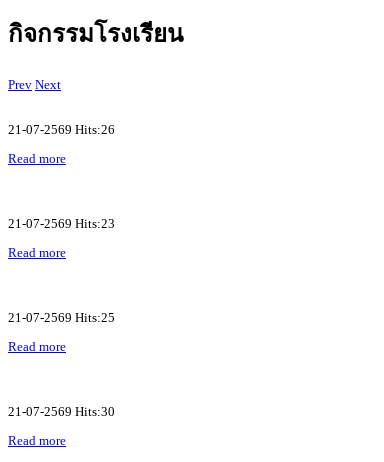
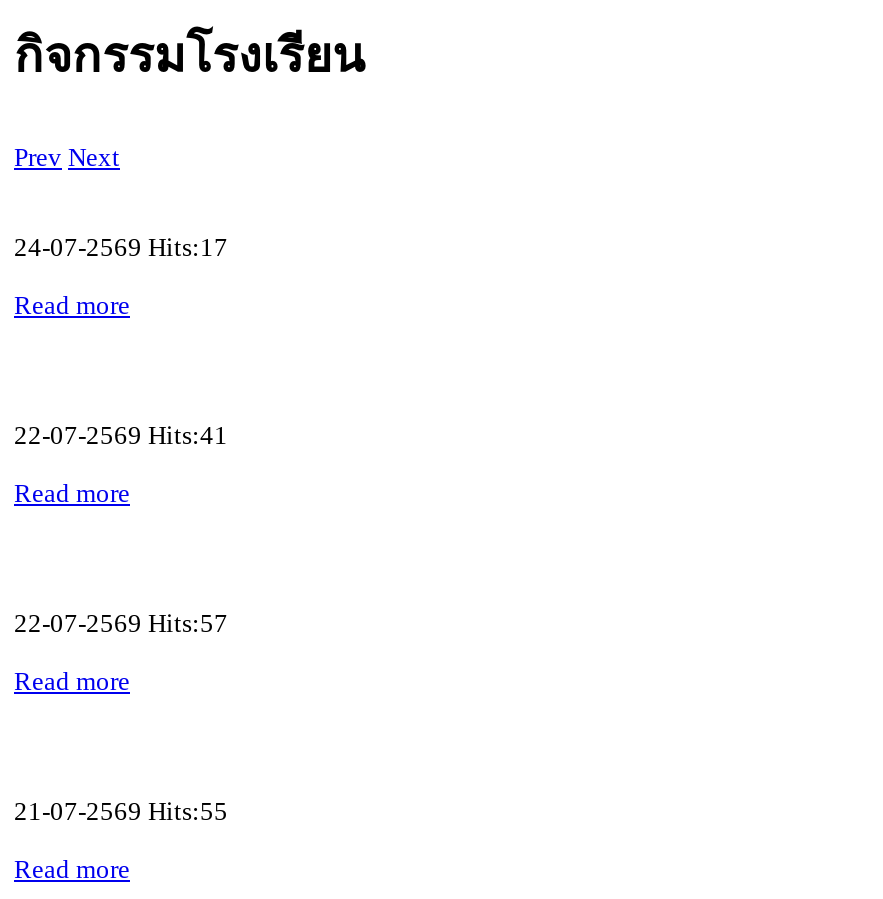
[8,122,115,137] 21-07-2569 Hits:26 -> [14,233,228,263] 24-07-2569 Hits:17
[8,216,115,231] 21-07-2569 Hits:23 -> [14,421,228,451] 22-07-2569 Hits:41
[8,310,115,325] 21-07-2569 Hits:25 -> [14,609,228,639] 22-07-2569 Hits:57
[8,404,115,419] 21-07-2569 Hits:30 -> [14,797,228,827] 21-07-2569 Hits:55

